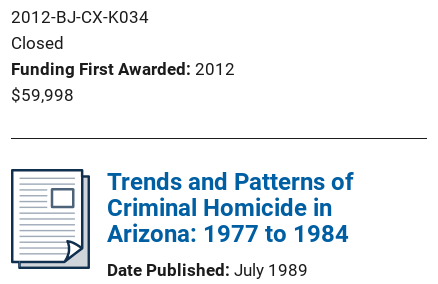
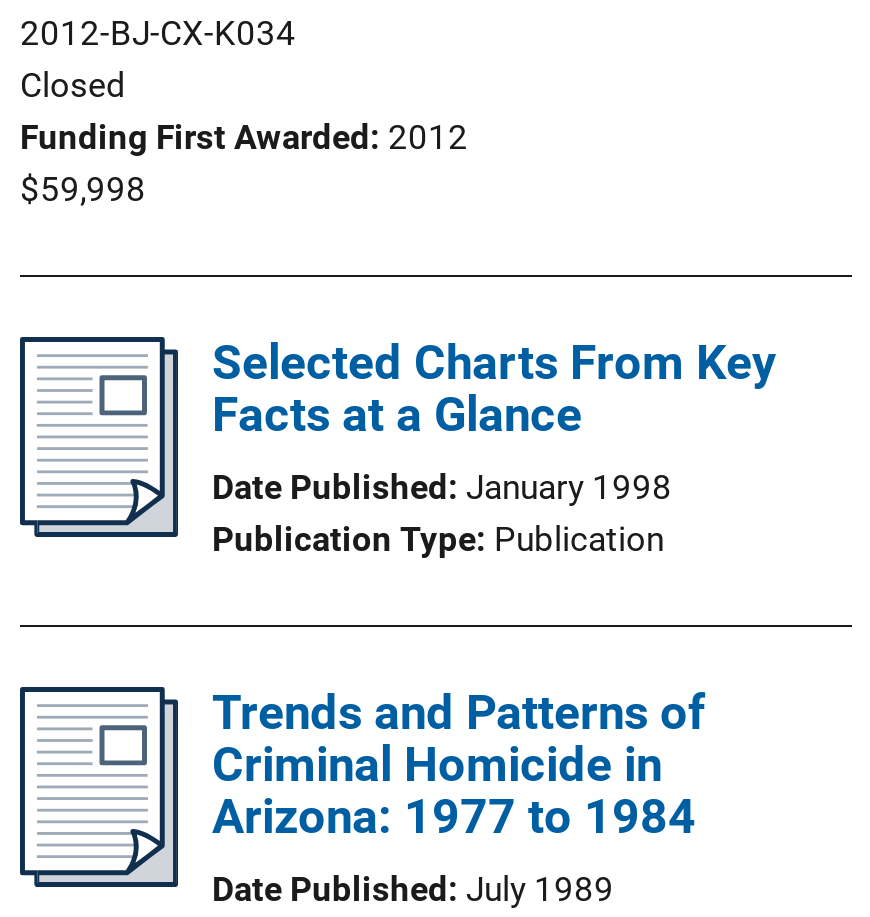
none -> [212,334,776,558] Selected Charts From Key | Facts at a Glance | Date Published January 1998 | Publication Type Publication

